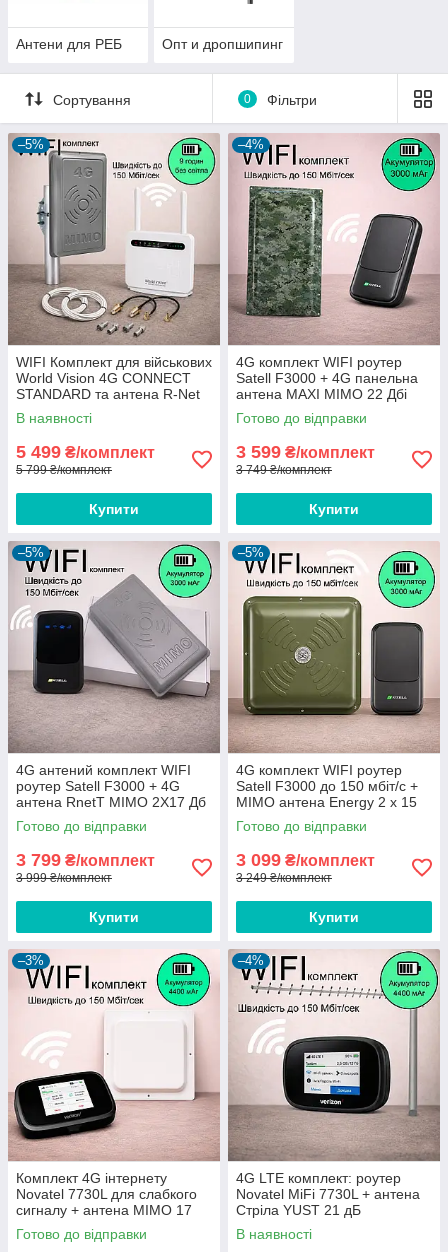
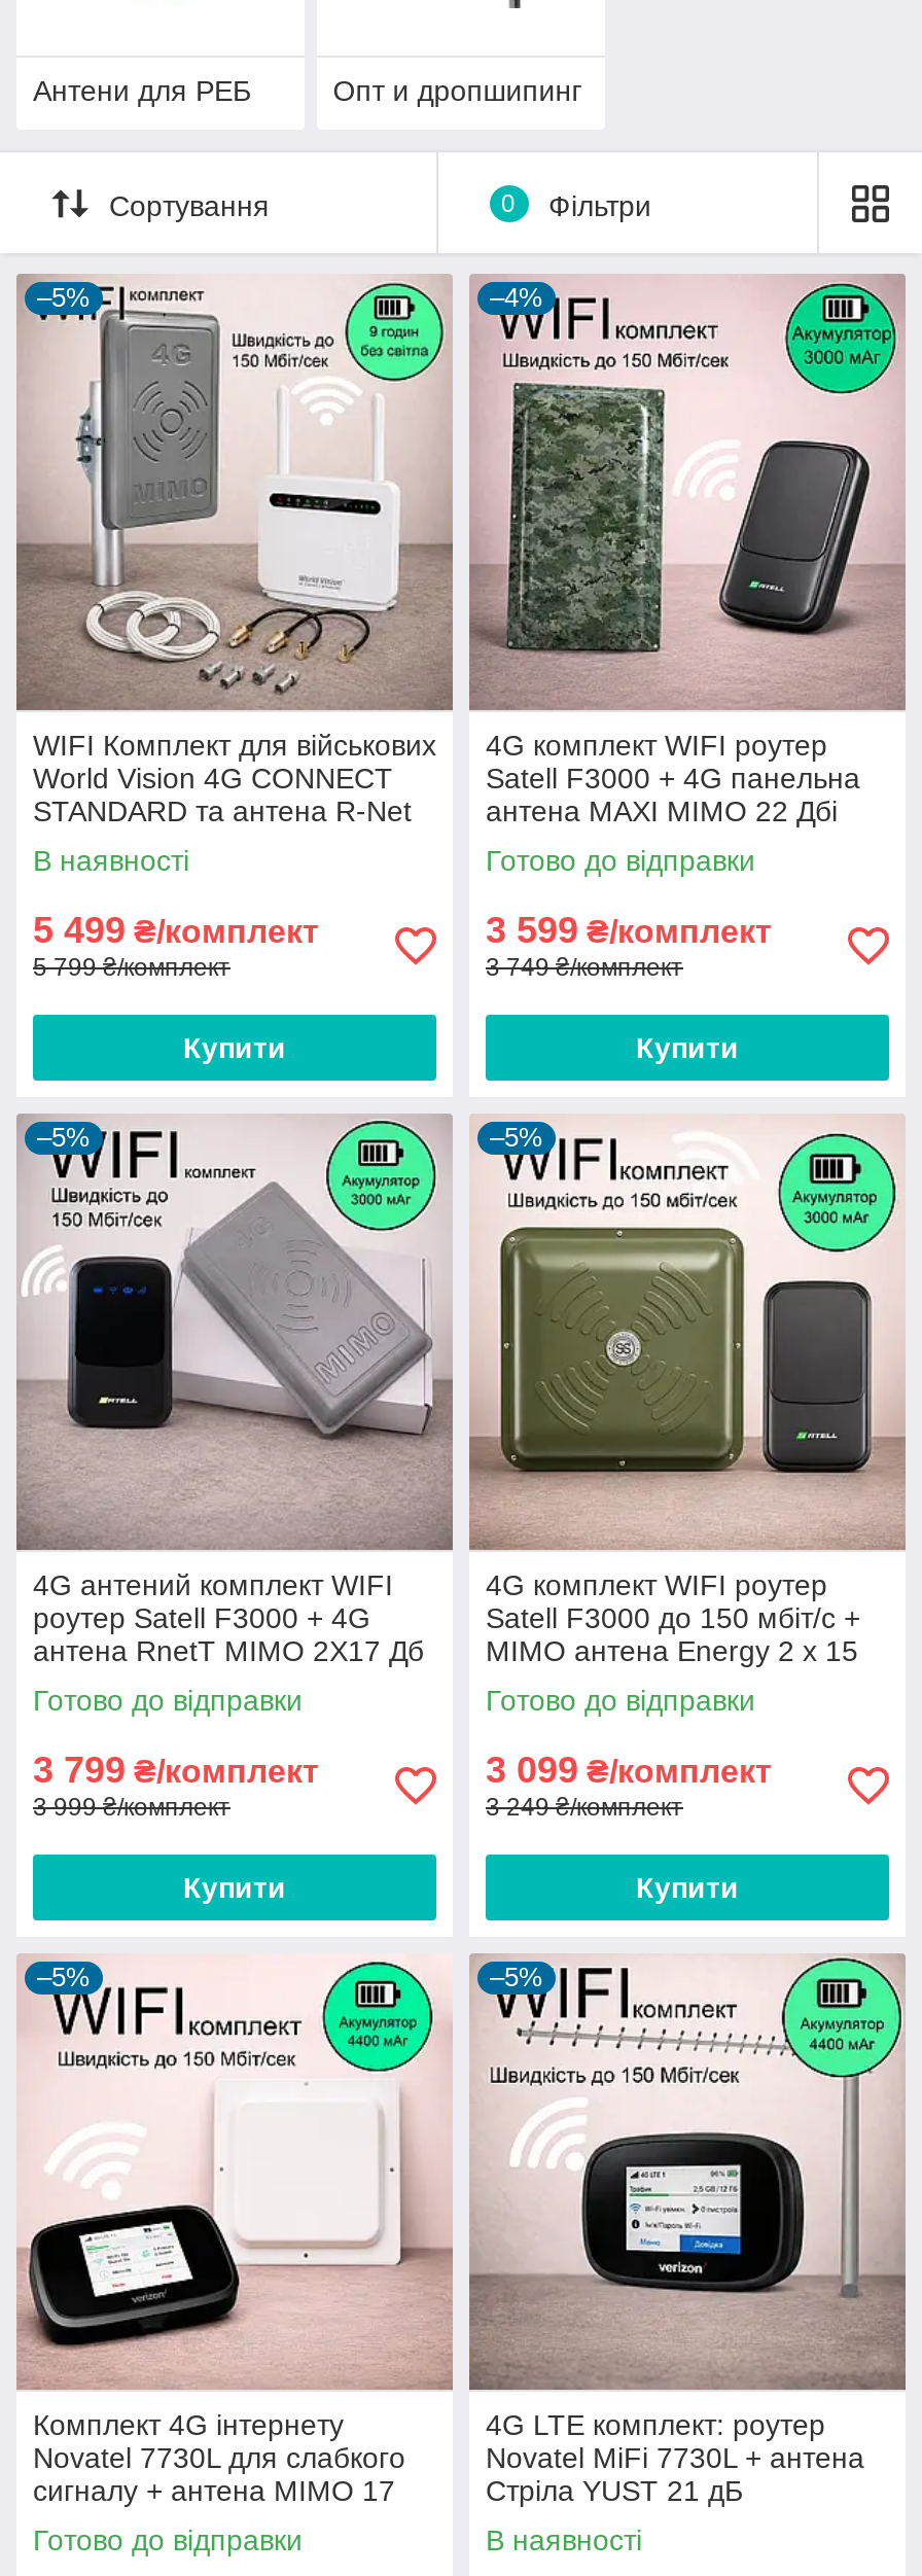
[18,953,44,968] –3% -> [37,1962,91,1993] –5%
[238,953,264,968] –4% -> [490,1962,543,1993] –5%

